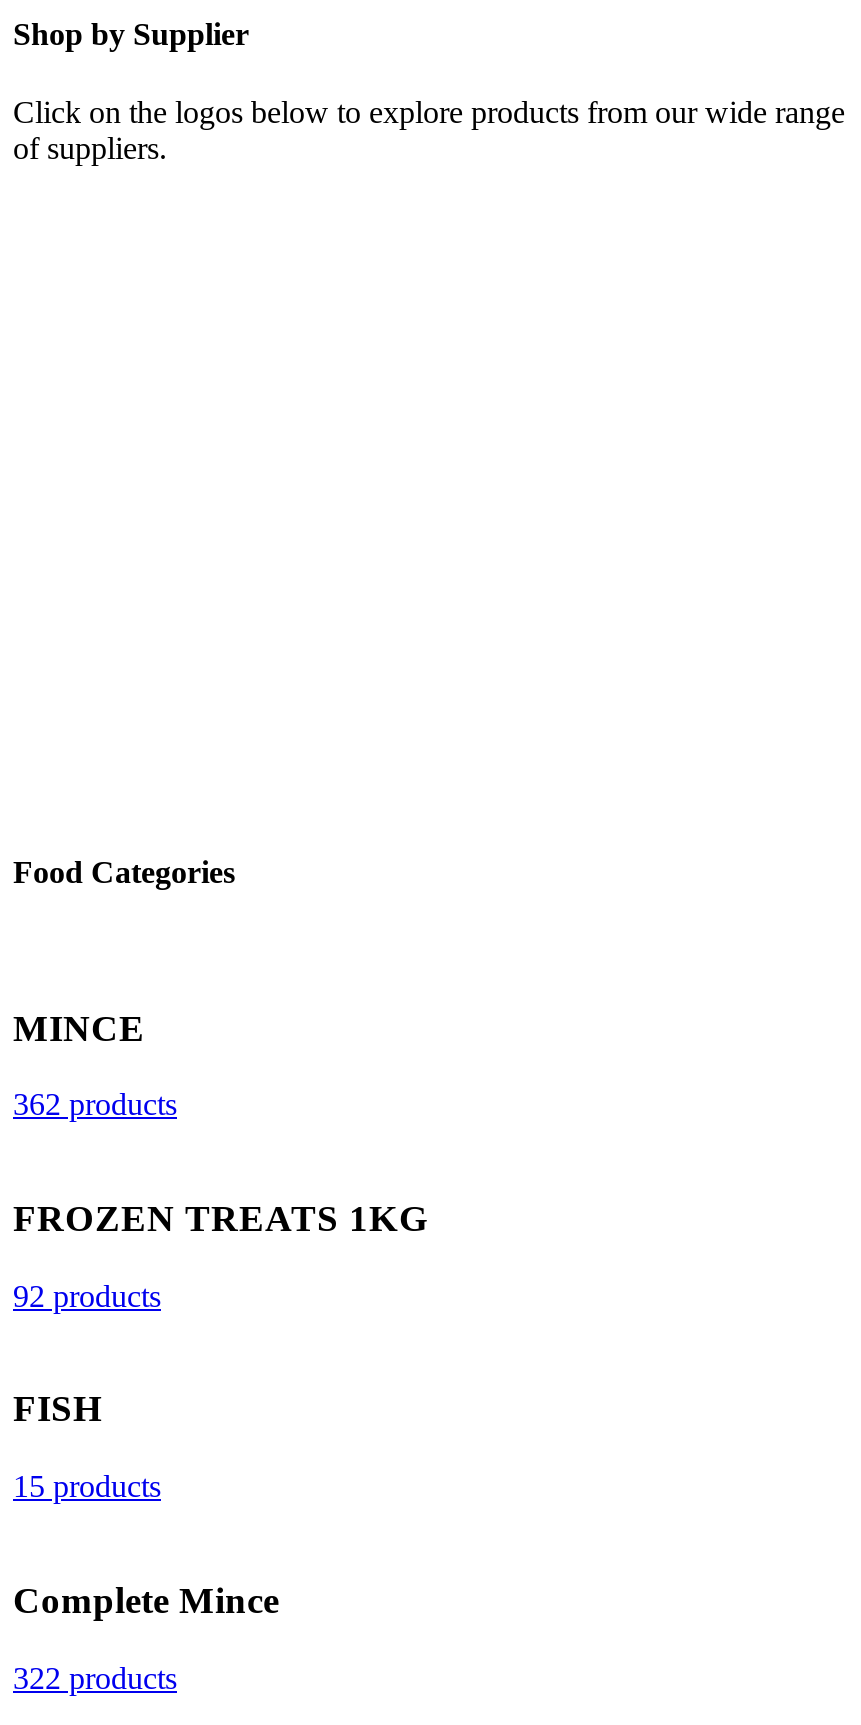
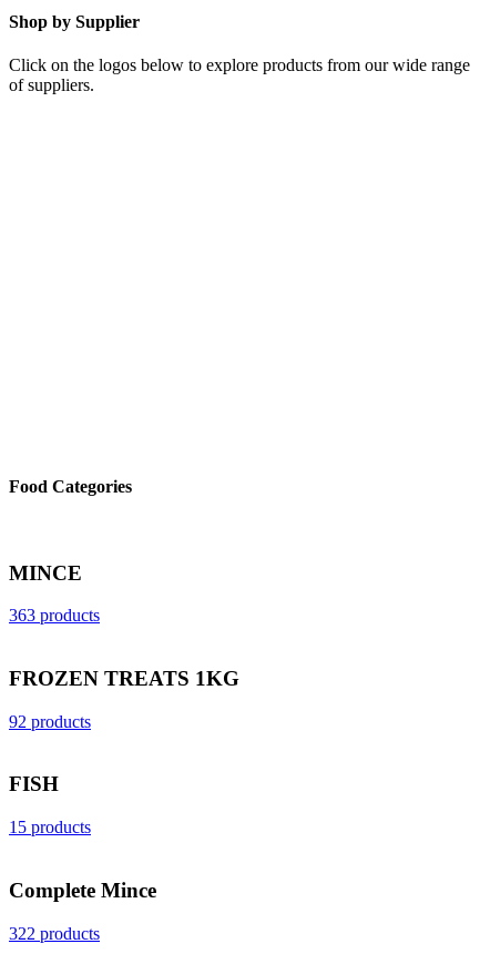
[13,1087,177,1121] 362 products -> [9,606,100,625] 363 products

